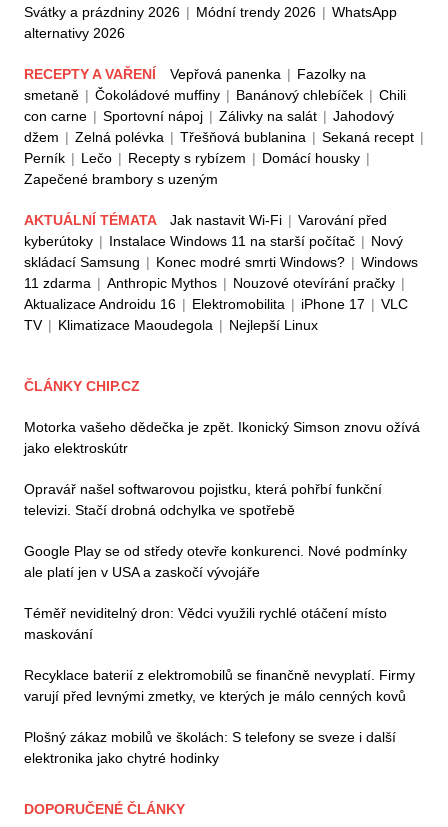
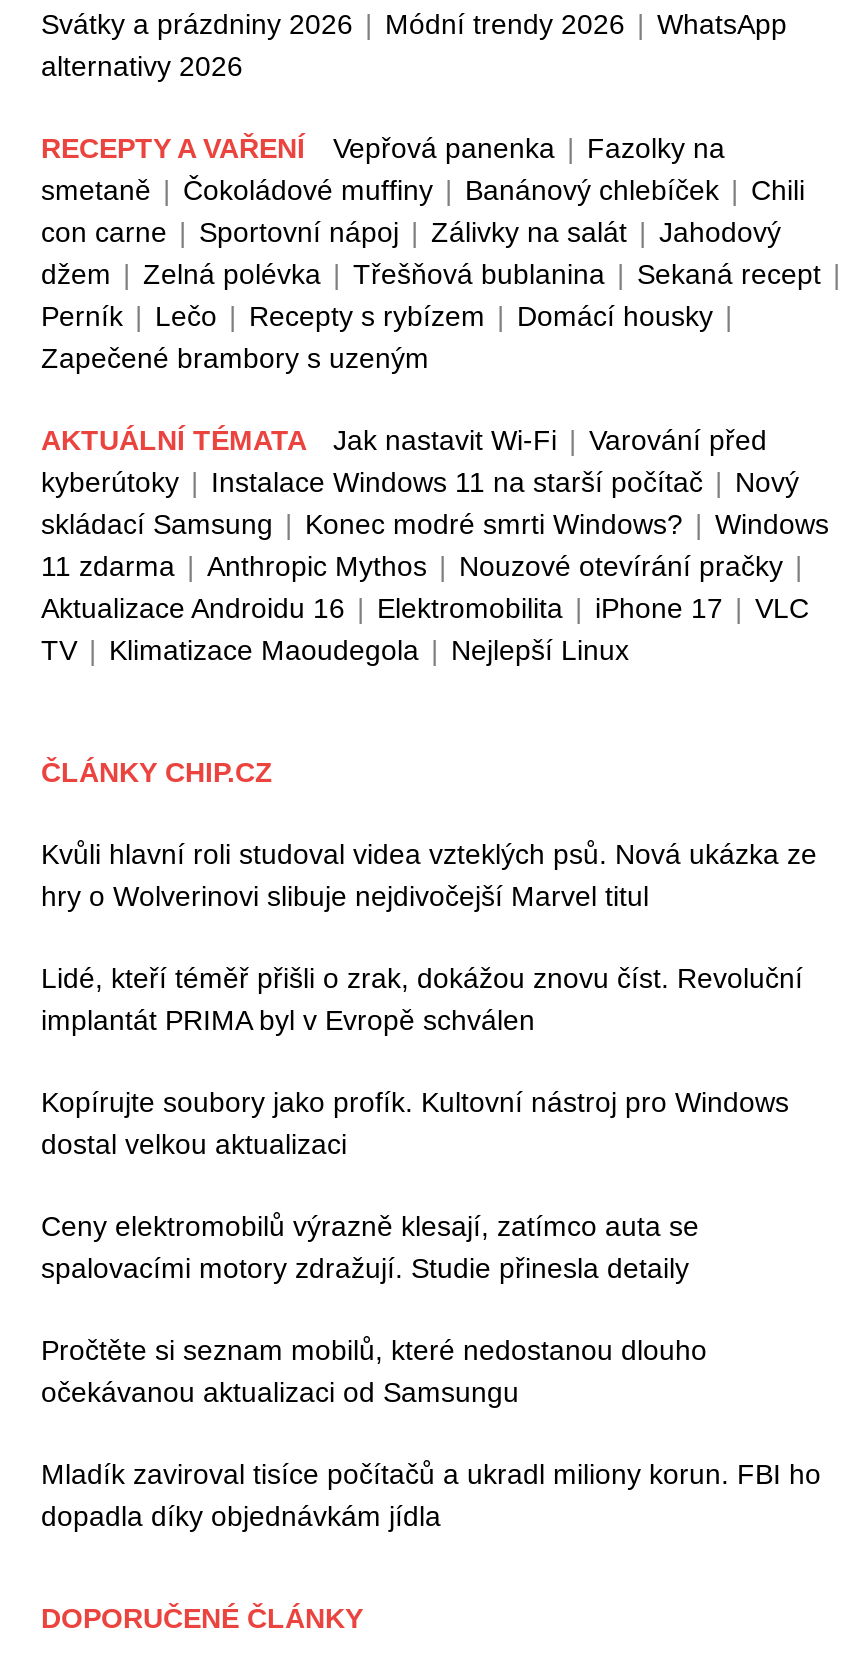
[24,419,420,456] Motorka vašeho dědečka je zpět. Ikonický Simson znovu ožívá | jako elektroskútr -> [41,838,817,912] Kvůli hlavní roli studoval videa vzteklých psů. Nová ukázka ze | hry o Wolverinovi slibuje nejdivočejší Marvel titul
[24,481,382,518] Opravář našel softwarovou pojistku, která pohřbí funkční | televizi. Stačí drobná odchylka ve spotřebě -> [41,962,803,1036] Lidé, kteří téměř přišli o zrak, dokážou znovu číst. Revoluční | implantát PRIMA byl v Evropě schválen
[24,543,407,580] Google Play se od středy otevře konkurenci. Nové podmínky | ale platí jen v USA a zaskočí vývojáře -> [41,1086,789,1160] Kopírujte soubory jako profík. Kultovní nástroj pro Windows | dostal velkou aktualizaci
[24,605,387,642] Téměř neviditelný dron: Vědci využili rychlé otáčení místo | maskování -> [41,1210,699,1284] Ceny elektromobilů výrazně klesají, zatímco auta se | spalovacími motory zdražují. Studie přinesla detaily
[24,667,415,704] Recyklace baterií z elektromobilů se finančně nevyplatí. Firmy | varují před levnými zmetky, ve kterých je málo cenných kovů -> [41,1334,707,1408] Pročtěte si seznam mobilů, které nedostanou dlouho | očekávanou aktualizaci od Samsungu
[24,729,396,766] Plošný zákaz mobilů ve školách: S telefony se sveze i další | elektronika jako chytré hodinky -> [41,1458,821,1532] Mladík zaviroval tisíce počítačů a ukradl miliony korun. FBI ho | dopadla díky objednávkám jídla

